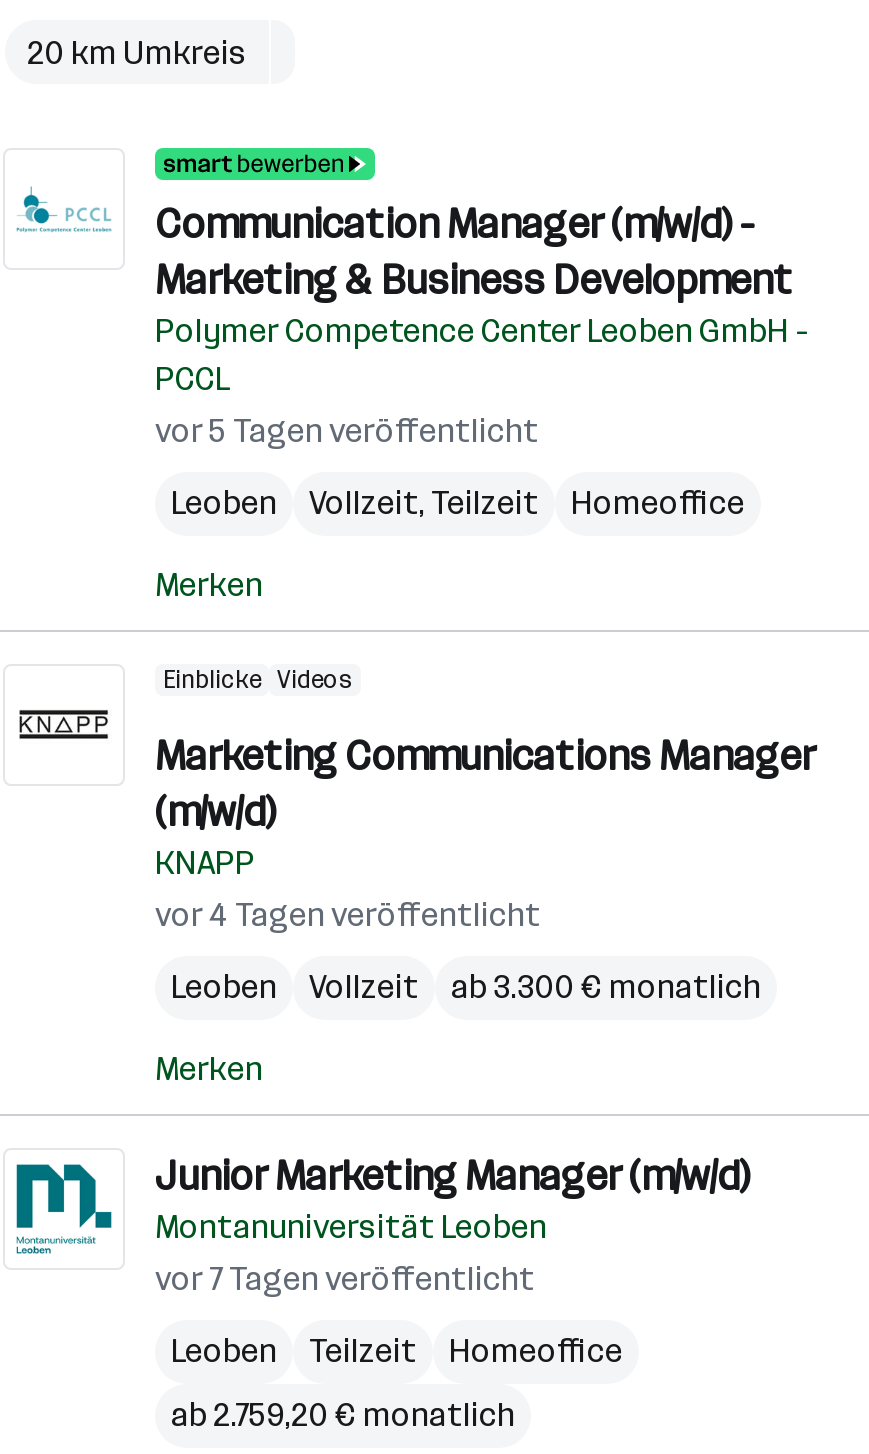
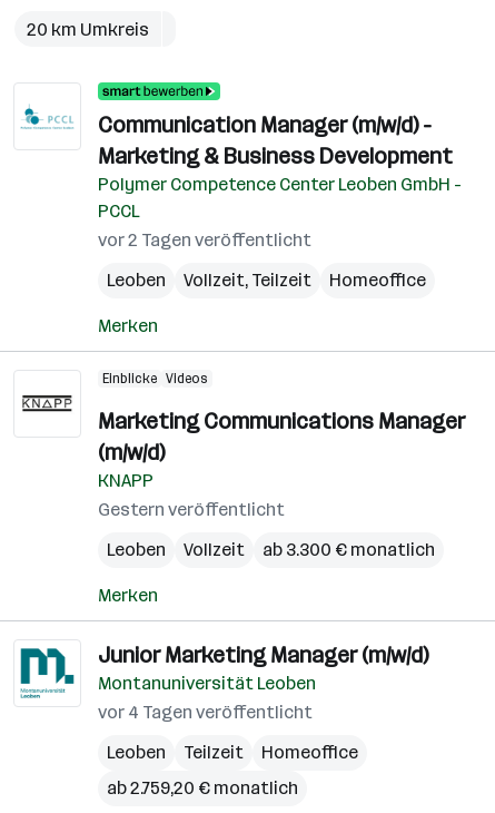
[155,412,539,450] vor 5 Tagen veröffentlicht -> [98,229,311,251] vor 2 Tagen veröffentlicht
none -> [98,499,285,520] Gestern veröffentlicht
moved [155,896,541,934] -> [98,702,313,723]: vor 4 Tagen veröffentlicht
[155,1260,535,1298] vor 7 Tagen veröffentlicht -> none

